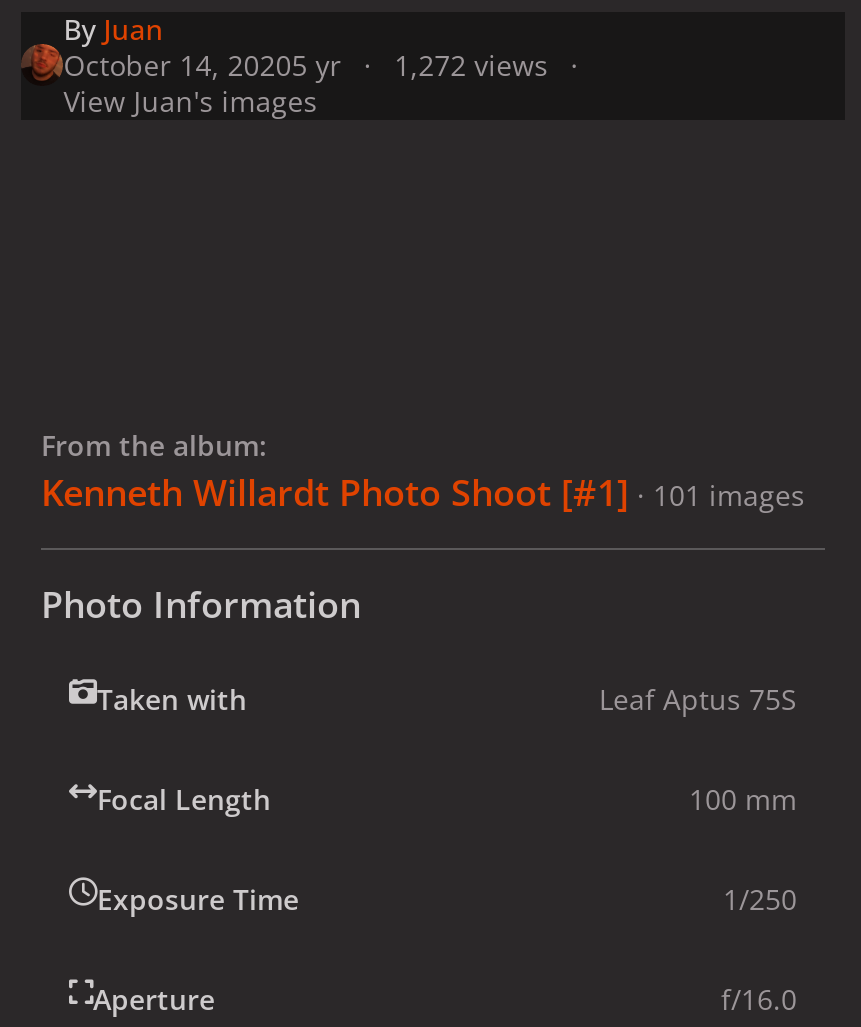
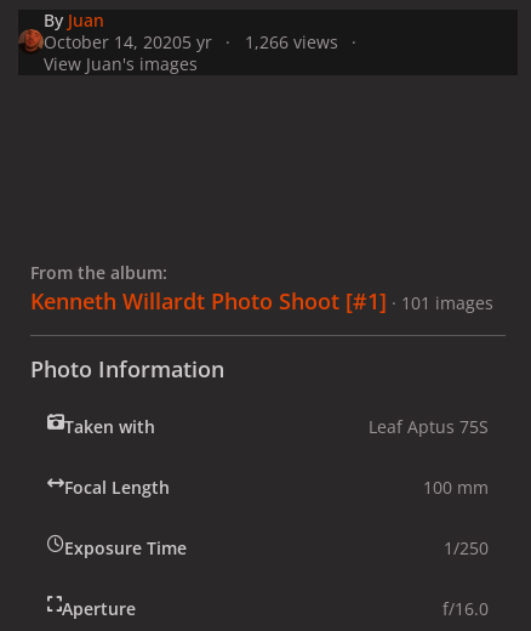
[63,45,548,83] October 14, 20205 yr 1,272 views -> [44,30,338,53] October 14, 20205 yr 1,266 views

